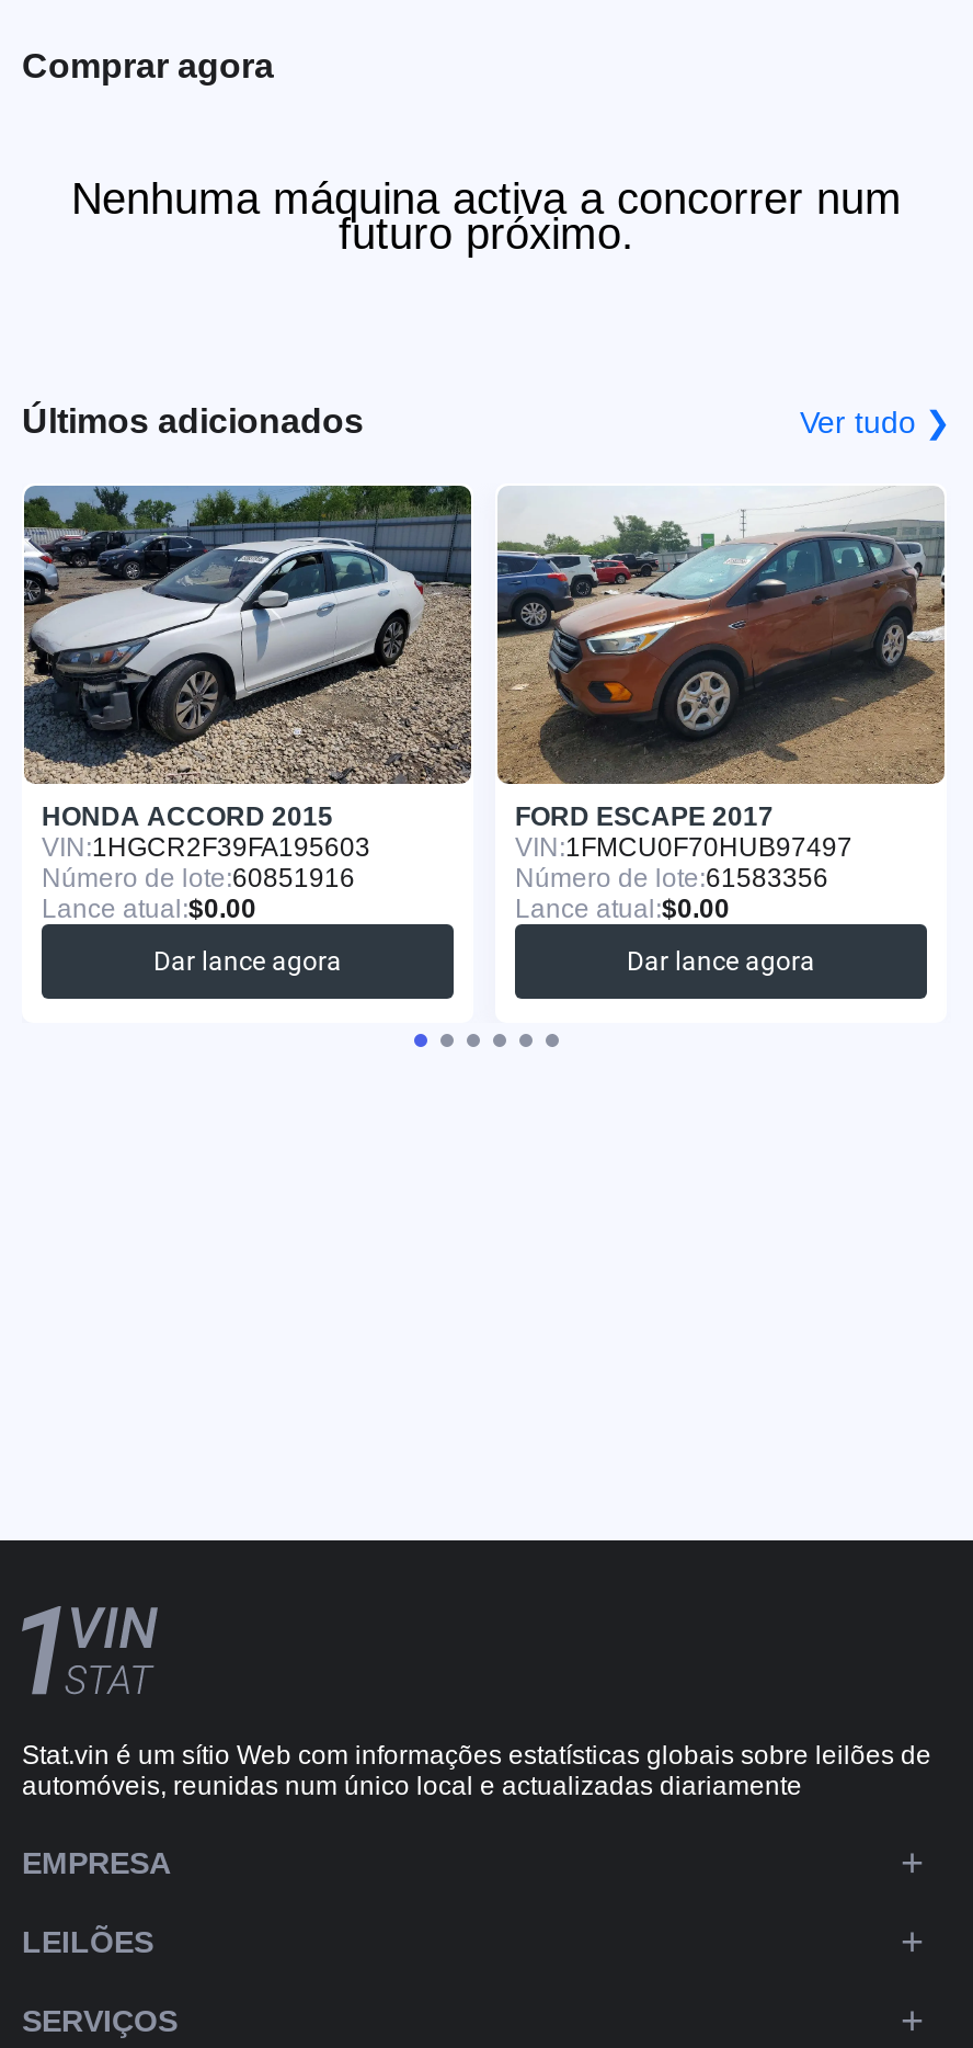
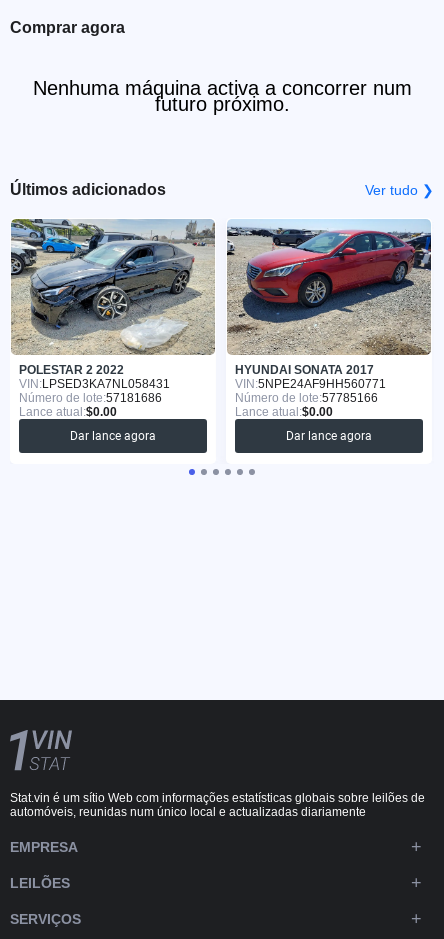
[22,483,473,894] [image] | HONDA ACCORD 2015 | VIN: 1HGCR2F39FA195603 | Número de lote:60851916 -> [11,218,215,405] [image] | POLESTAR 2 2022 | VIN: LPSED3KA7NL058431 | Número de lote:57181686
[495,488,945,894] [image] | FORD ESCAPE 2017 | VIN: 1FMCU0F70HUB97497 | Número de lote:61583356 -> [227,219,432,405] [image] | HYUNDAI SONATA 2017 | VIN: 5NPE24AF9HH560771 | Número de lote:57785166

